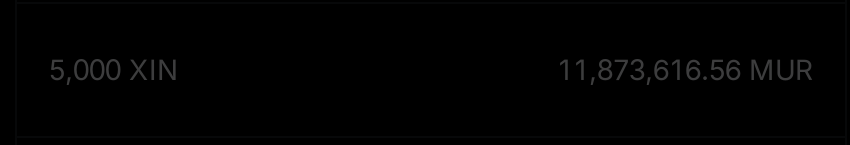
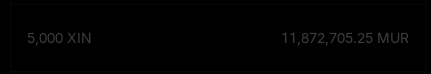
[557,52,813,86] 11,873,616.56 MUR -> [281,29,409,46] 11,872,705.25 MUR

